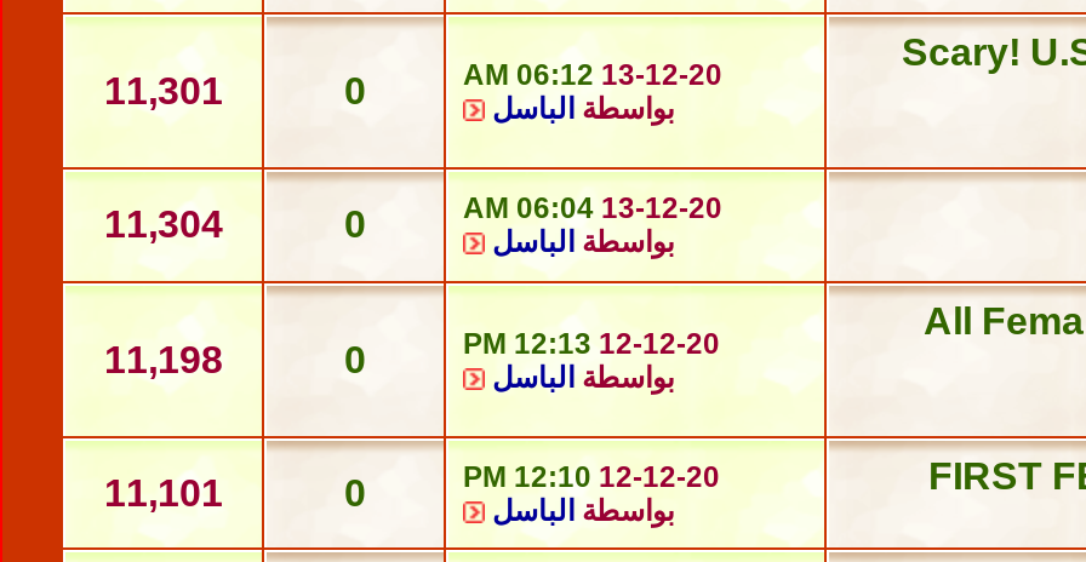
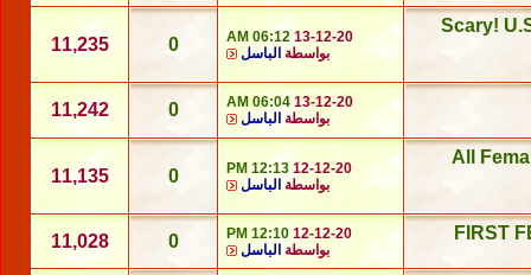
[104,70,223,111] 11,301 -> [51,34,109,55] 11,235
[104,203,223,245] 11,304 -> [51,100,109,120] 11,242
[104,339,223,380] 11,198 -> [51,166,109,186] 11,135
[104,472,223,514] 11,101 -> [51,231,109,251] 11,028

